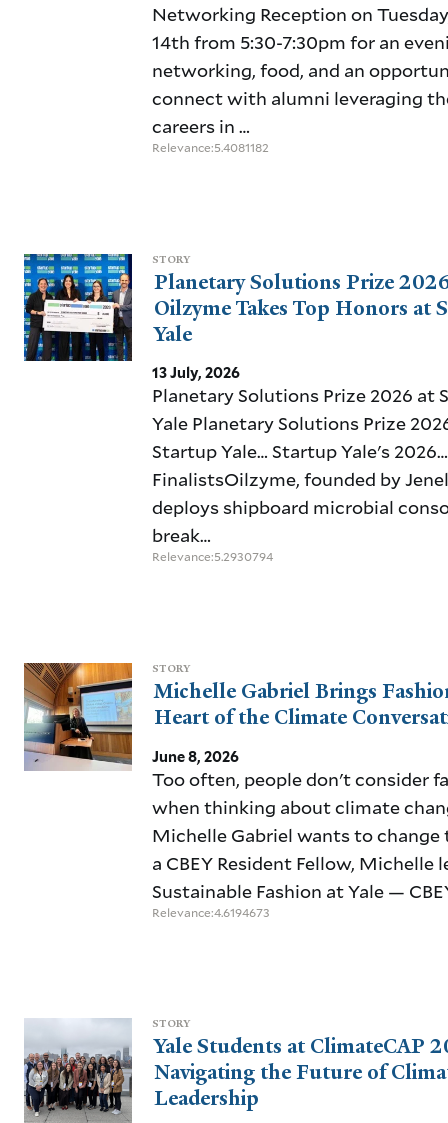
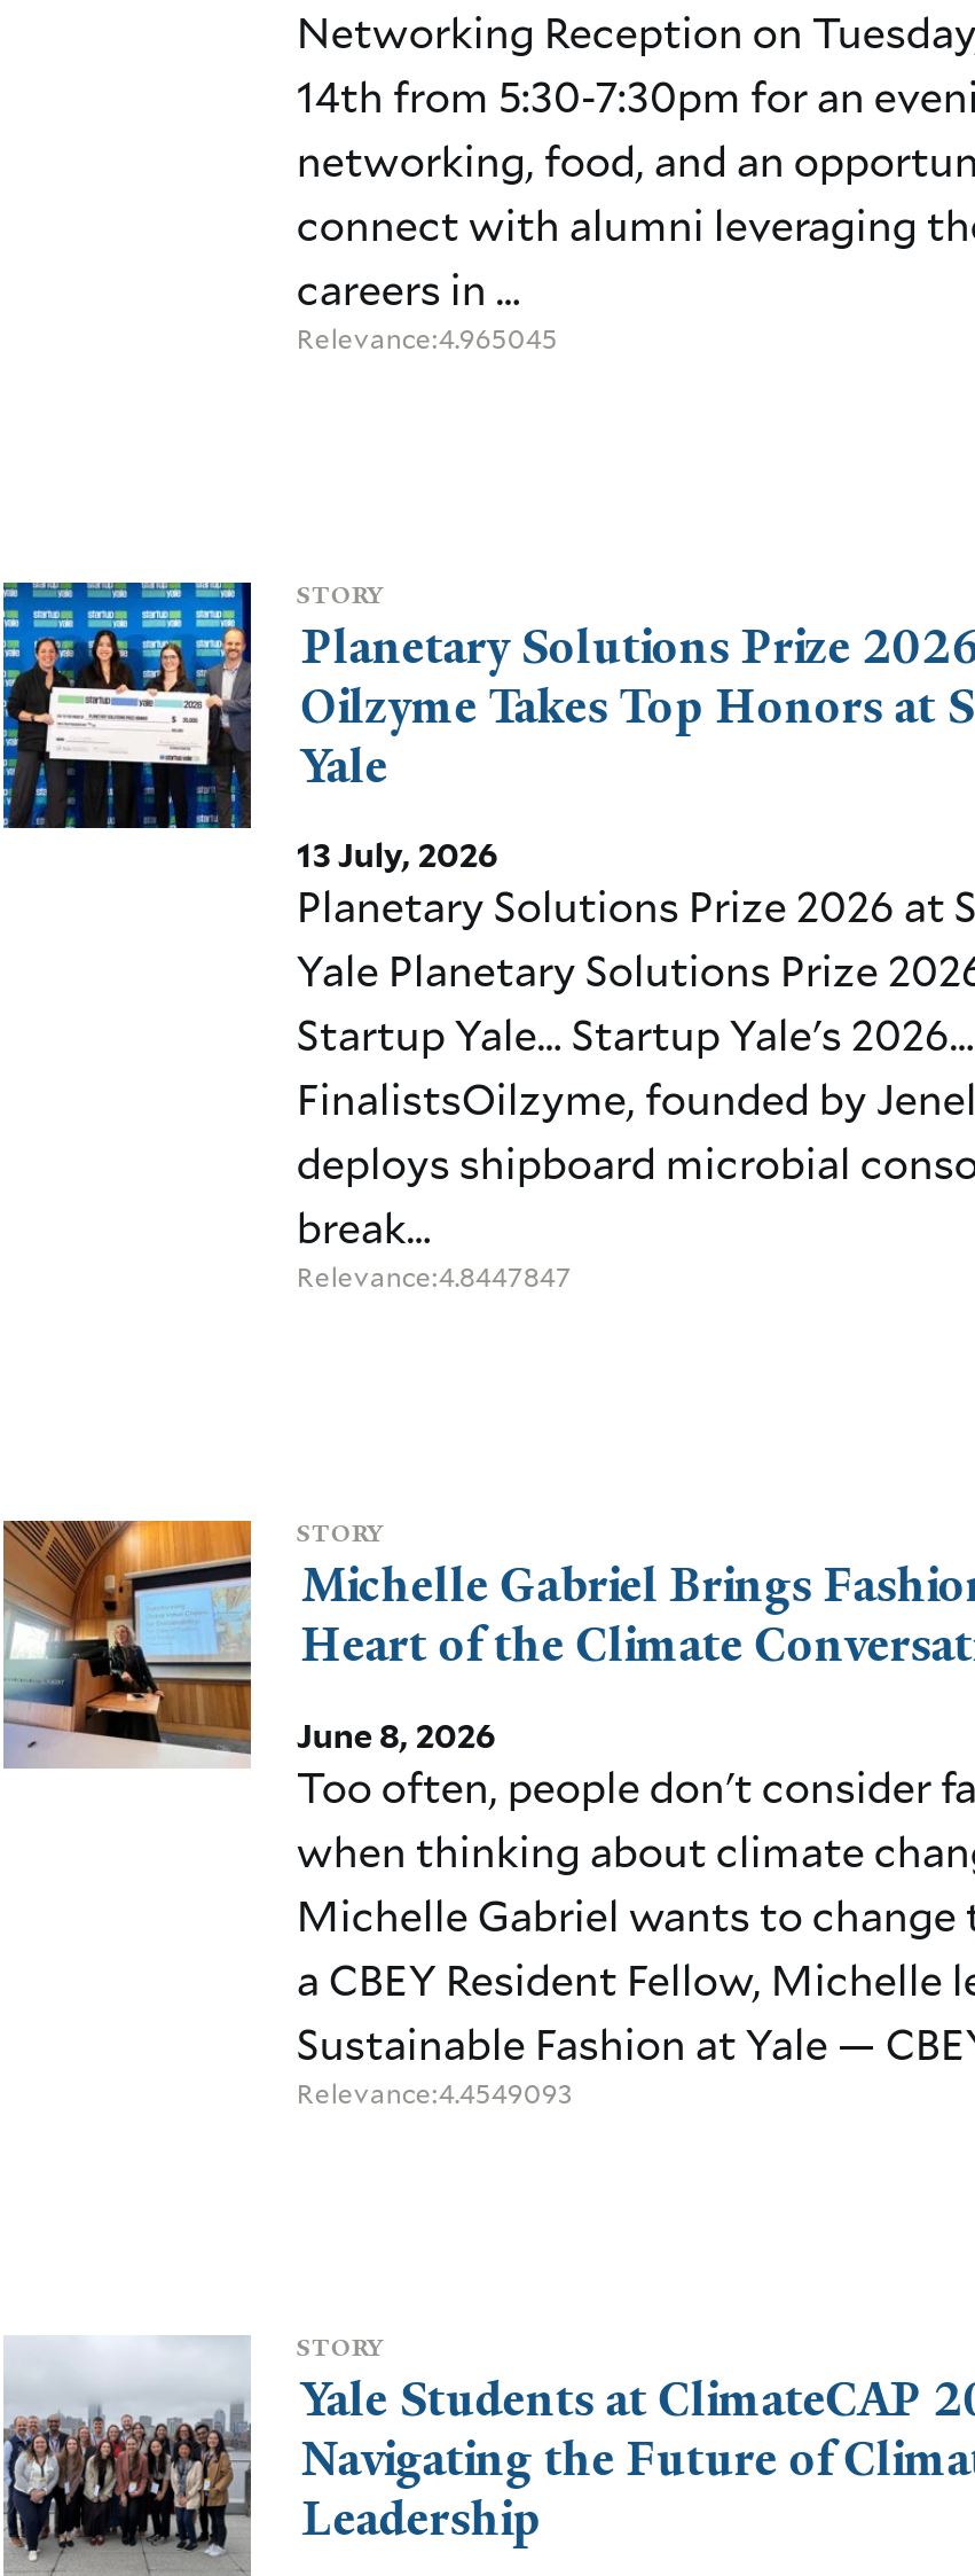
[152,140,269,155] Relevance:5.4081182 -> [297,321,558,355] Relevance:4.965045
[152,549,273,564] Relevance:5.2930794 -> [297,1260,571,1294] Relevance:4.8447847
[152,905,270,920] Relevance:4.6194673 -> [297,2075,574,2109] Relevance:4.4549093

